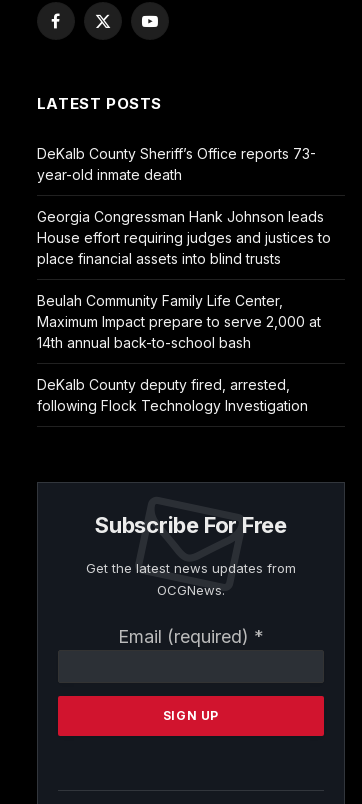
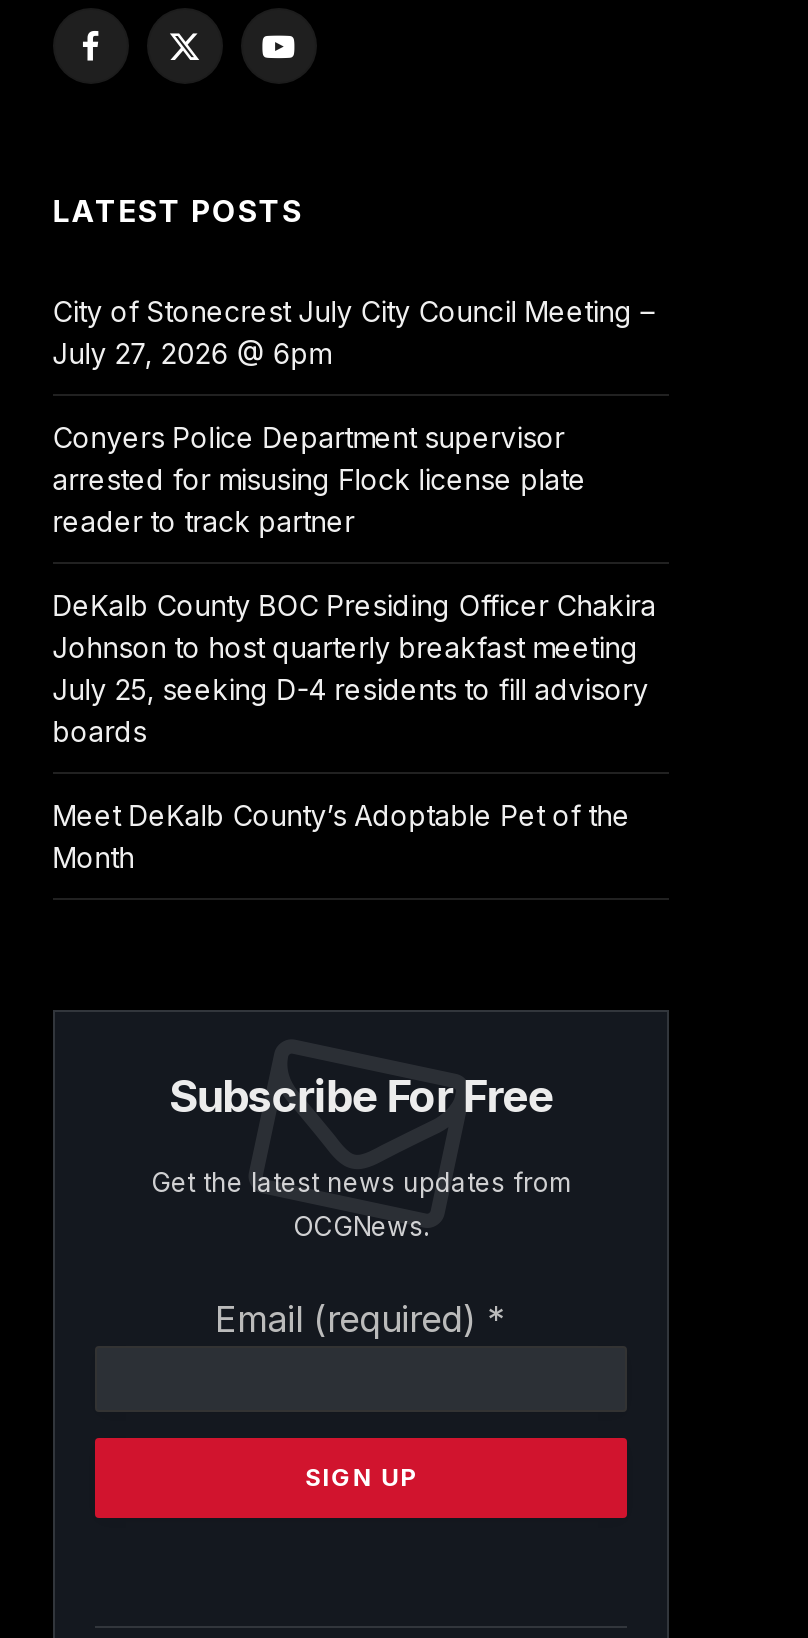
[37,145,316,183] DeKalb County Sheriff’s Office reports 73- | year-old inmate death -> [53,293,655,369] City of Stonecrest July City Council Meeting – | July 27, 2026 @ 6pm
[37,208,331,267] Georgia Congressman Hank Johnson leads | House effort requiring judges and justices to | place financial assets into blind trusts -> [53,419,587,537] Conyers Police Department supervisor | arrested for misusing Flock license plate | reader to track partner
[37,292,321,351] Beulah Community Family Life Center, | Maximum Impact prepare to serve 2,000 at | 14th annual back-to-school bash -> [53,587,657,747] DeKalb County BOC Presiding Officer Chakira | Johnson to host quarterly breakfast meeting | July 25, seeking D-4 residents to fill advisory | boards
[37,376,308,414] DeKalb County deputy fired, arrested, | following Flock Technology Investigation -> [53,797,631,873] Meet DeKalb County’s Adoptable Pet of the | Month

